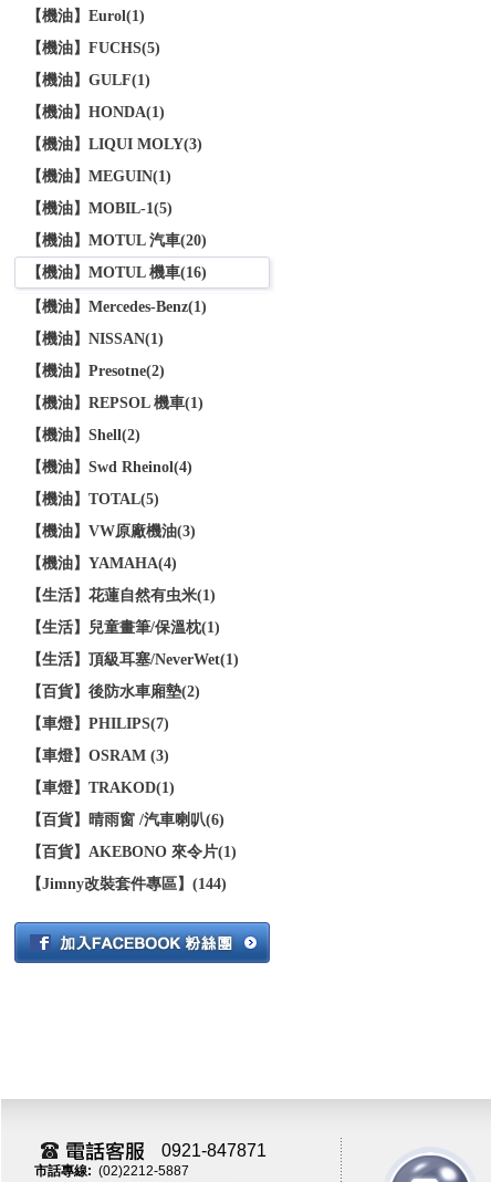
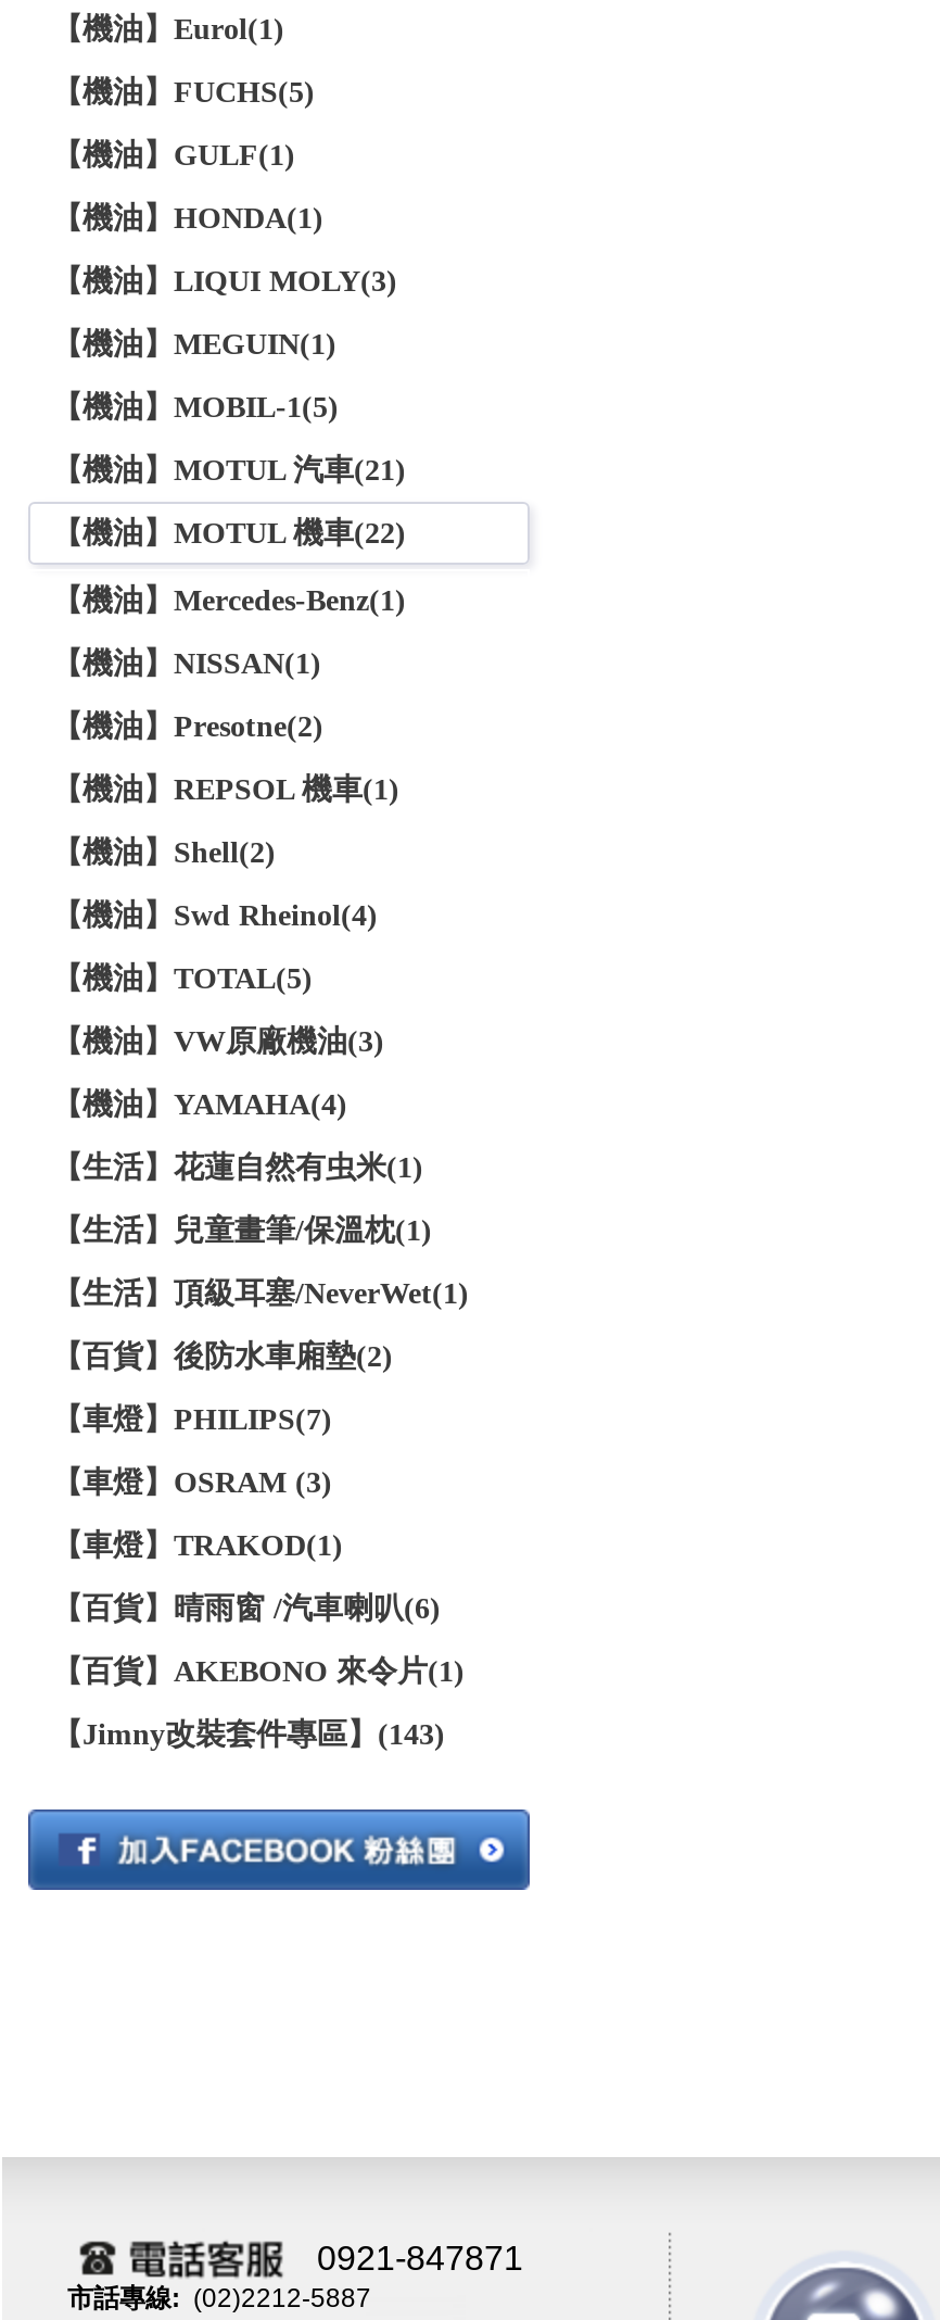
[27,232,207,249] 【機油】MOTUL 汽車(20) -> [52,454,406,487] 【機油】MOTUL 汽車(21)
[27,264,207,281] 【機油】MOTUL 機車(16) -> [52,517,406,550] 【機油】MOTUL 機車(22)
[27,876,227,892] 【Jimny改裝套件專區】(144) -> [52,1718,445,1751] 【Jimny改裝套件專區】(143)

